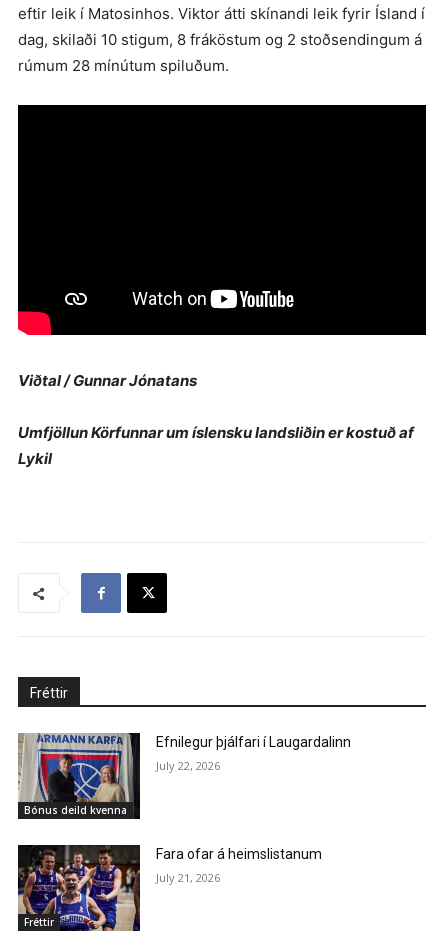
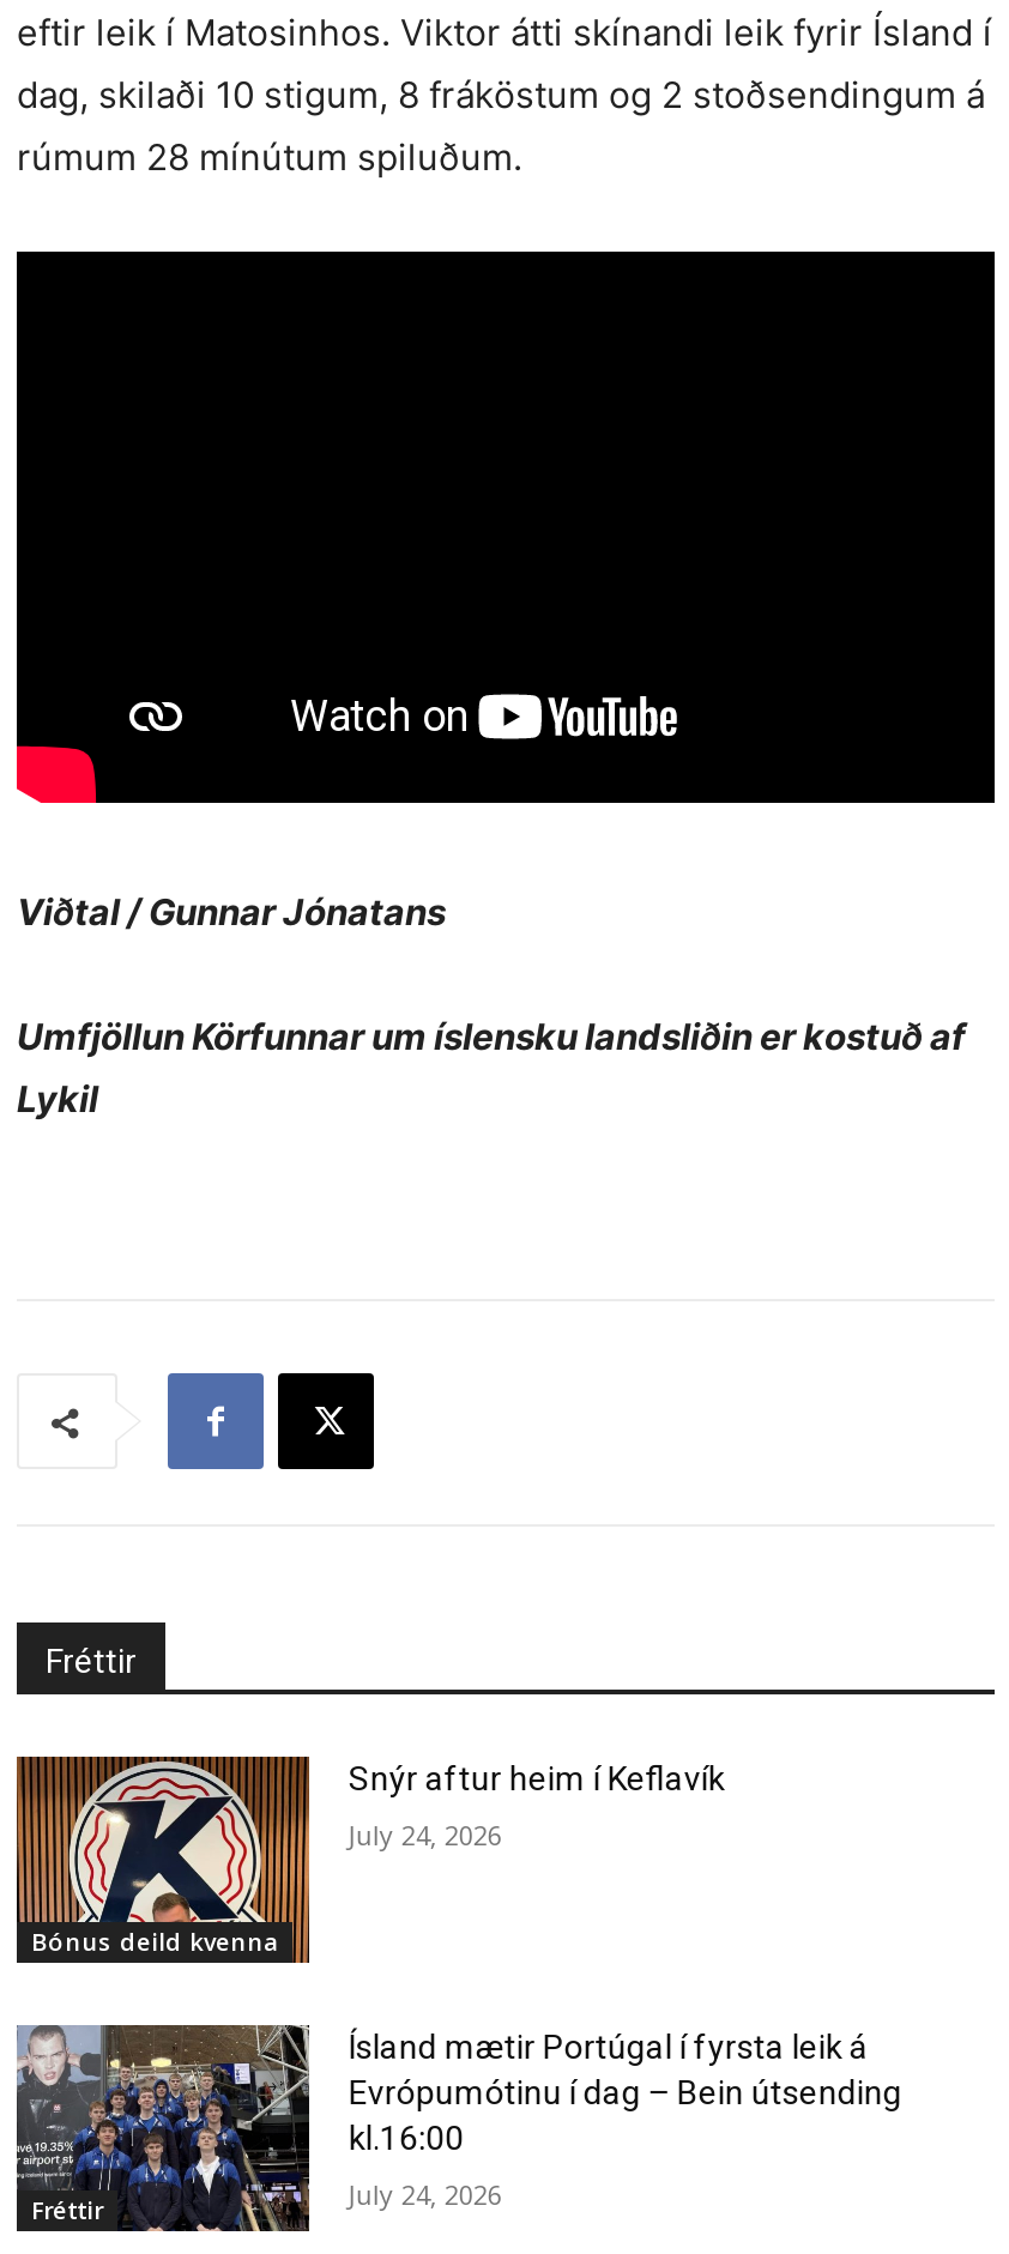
[18,733,351,820] [image] | Efnilegur þjálfari í Laugardalinn -> [14,1757,725,1965] [image] | Snýr aftur heim í Keflavík
[156,758,220,773] July 22, 2026 -> [348,1817,502,1853] July 24, 2026
[18,845,322,932] [image] | Fara ofar á heimslistanum -> [17,2025,902,2234] [image] | Ísland mætir Portúgal í fyrsta leik á | Evrópumótinu í dag – Bein útsending | kl.16:00
[156,870,220,885] July 21, 2026 -> [348,2176,502,2212] July 24, 2026

